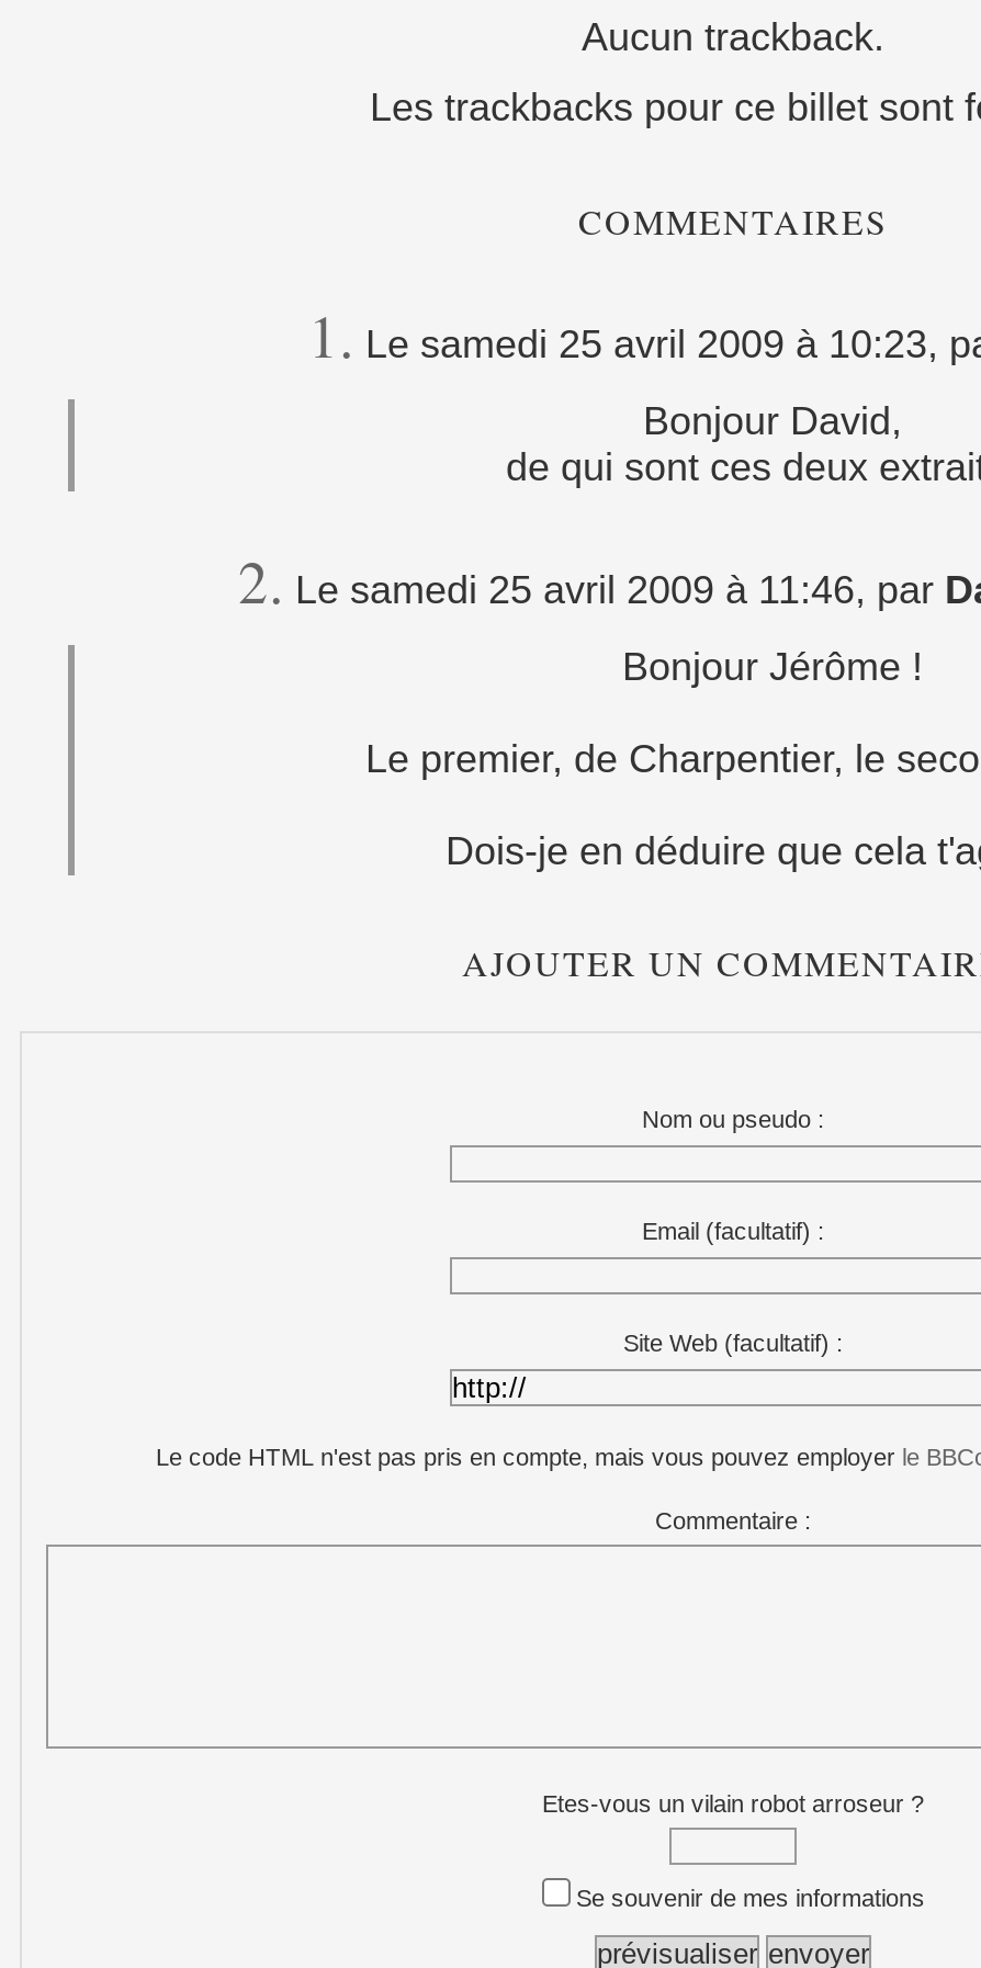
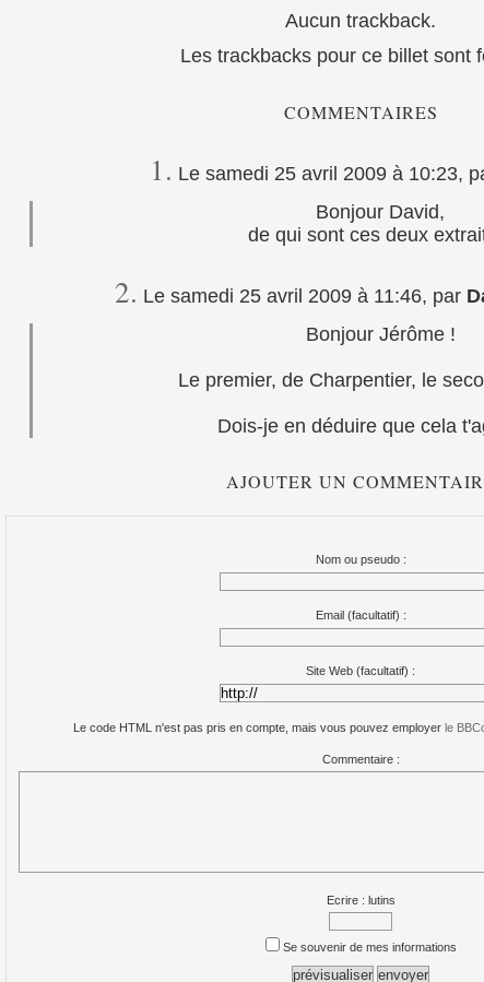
[542,1789,924,1816] Etes-vous un vilain robot arroseur ? -> [326,893,395,906] Ecrire : lutins

